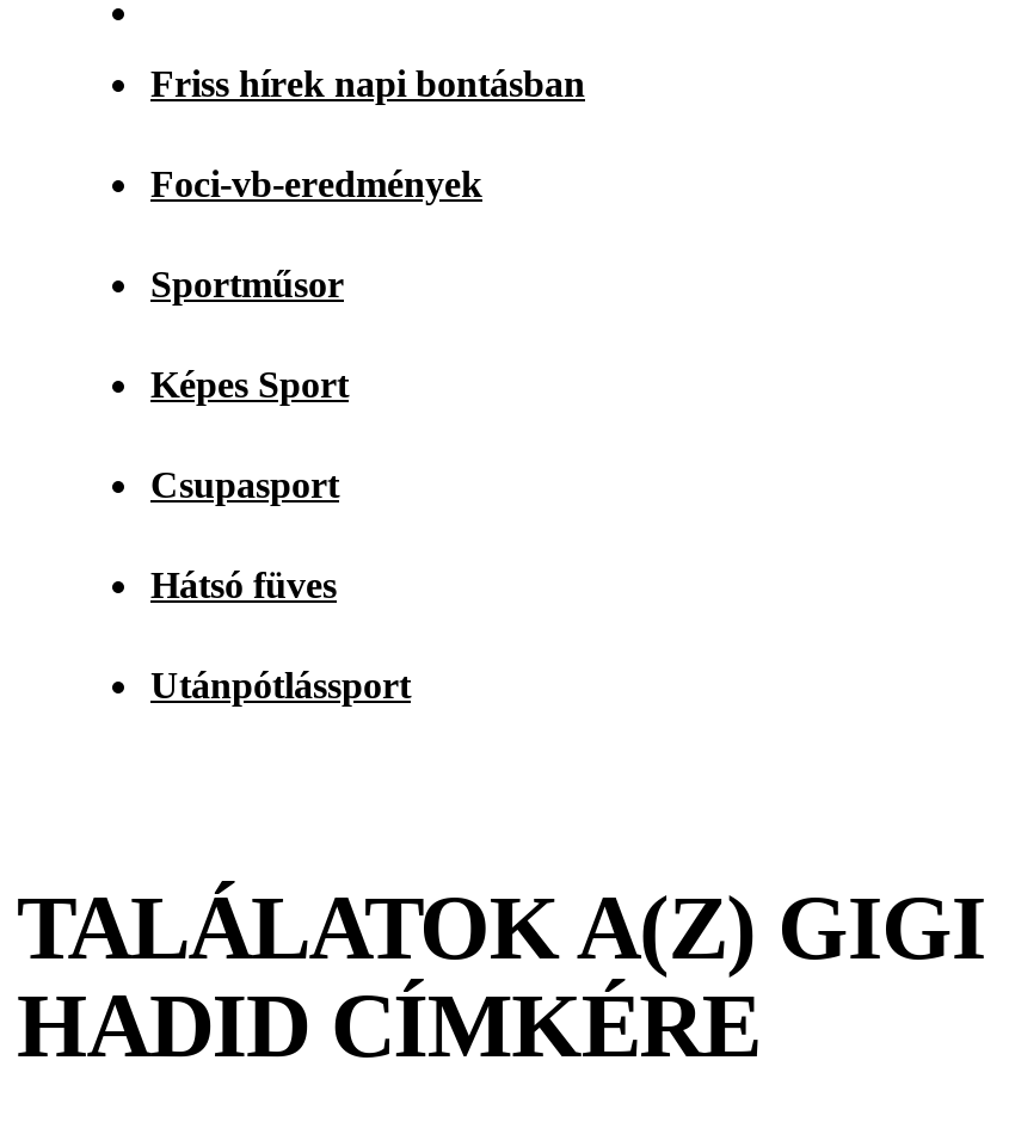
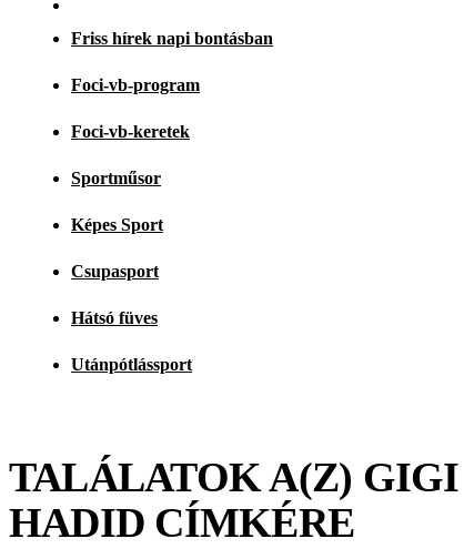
[150,164,482,204] Foci-vb-eredmények -> [71,75,200,141] Foci-vb-program | Foci-vb-keretek

